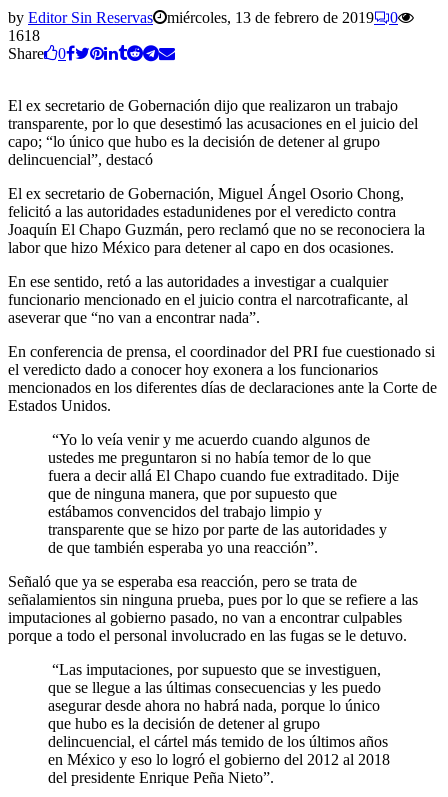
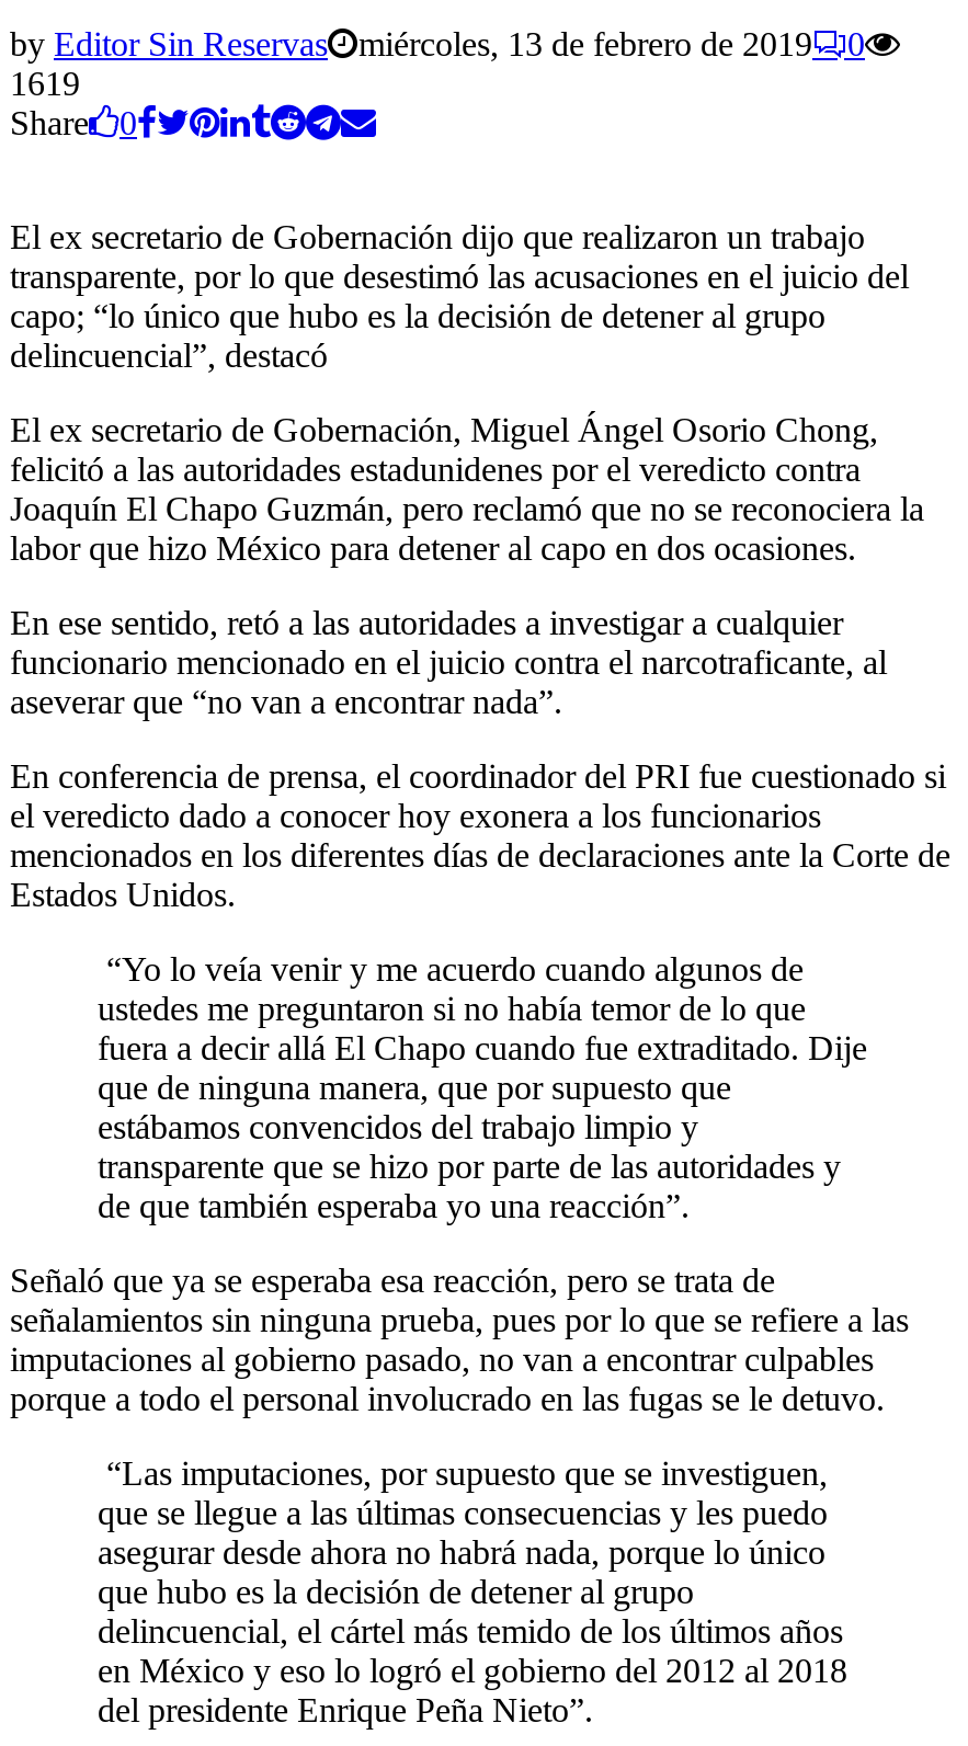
[8,27,40,44] 1618 -> [10,64,80,101] 1619

